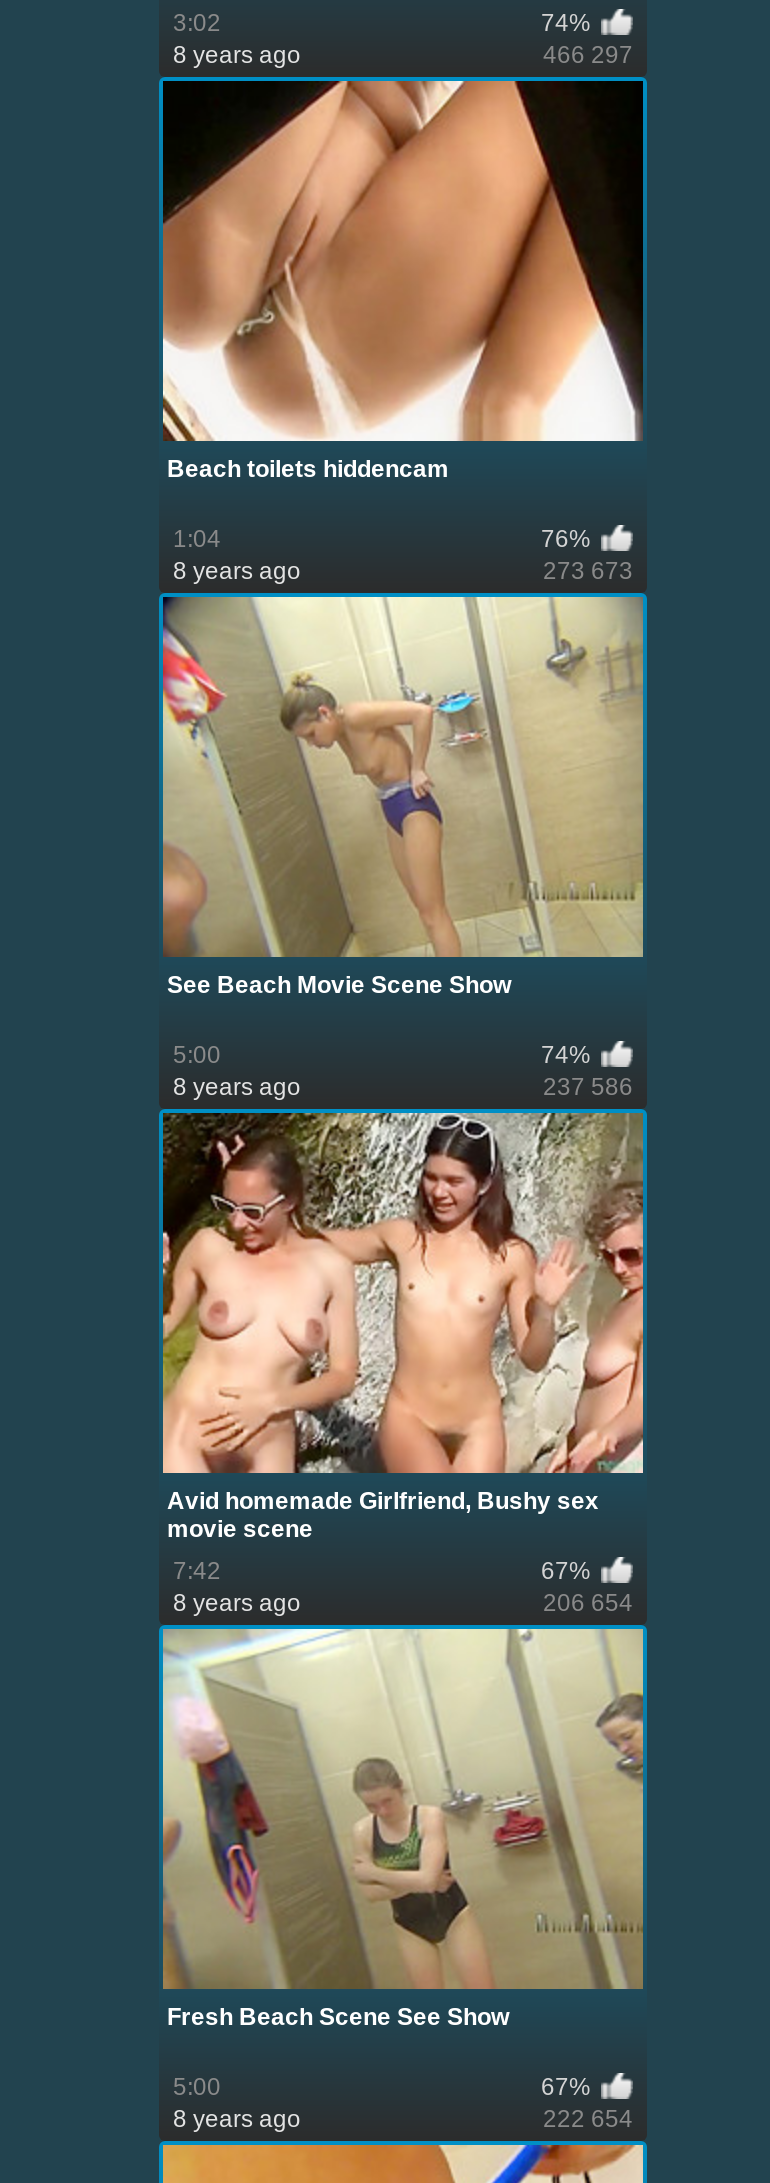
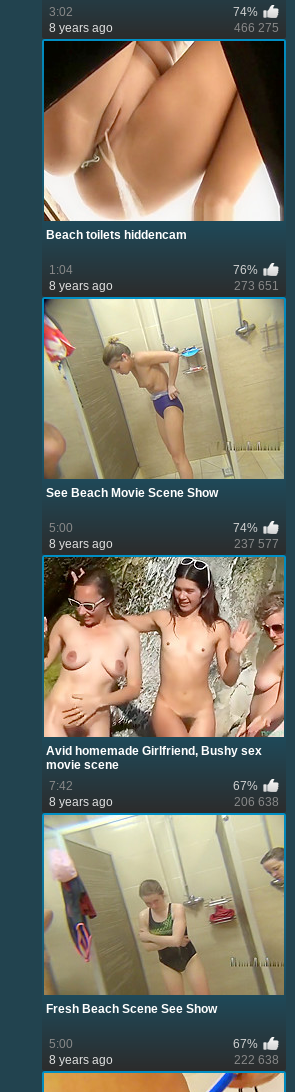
[543,41,633,69] 466 297 -> [234,21,279,35] 466 275
[543,557,633,585] 273 673 -> [234,279,279,293] 273 651
[543,1073,633,1101] 237 586 -> [234,537,279,551] 237 577
[543,1589,633,1617] 206 654 -> [234,795,279,809] 206 638
[543,2105,633,2133] 222 654 -> [234,1053,279,1067] 222 638

